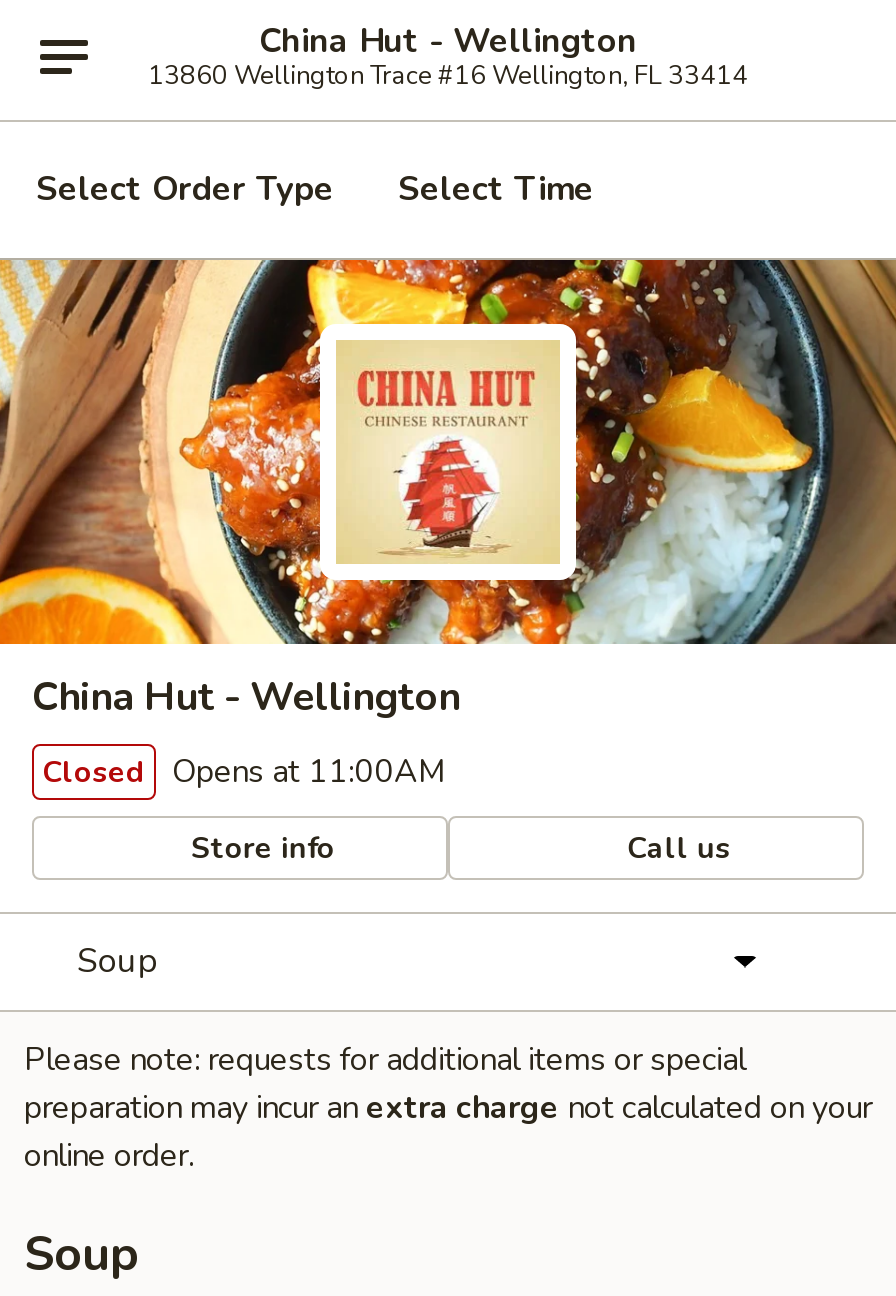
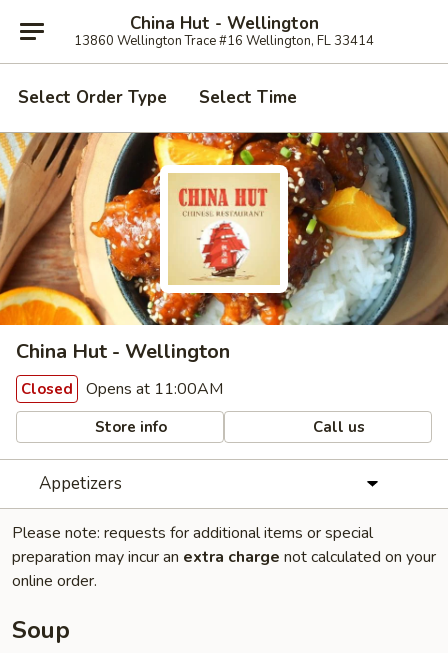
[77,938,157,984] Soup -> [39,472,122,495] Appetizers

